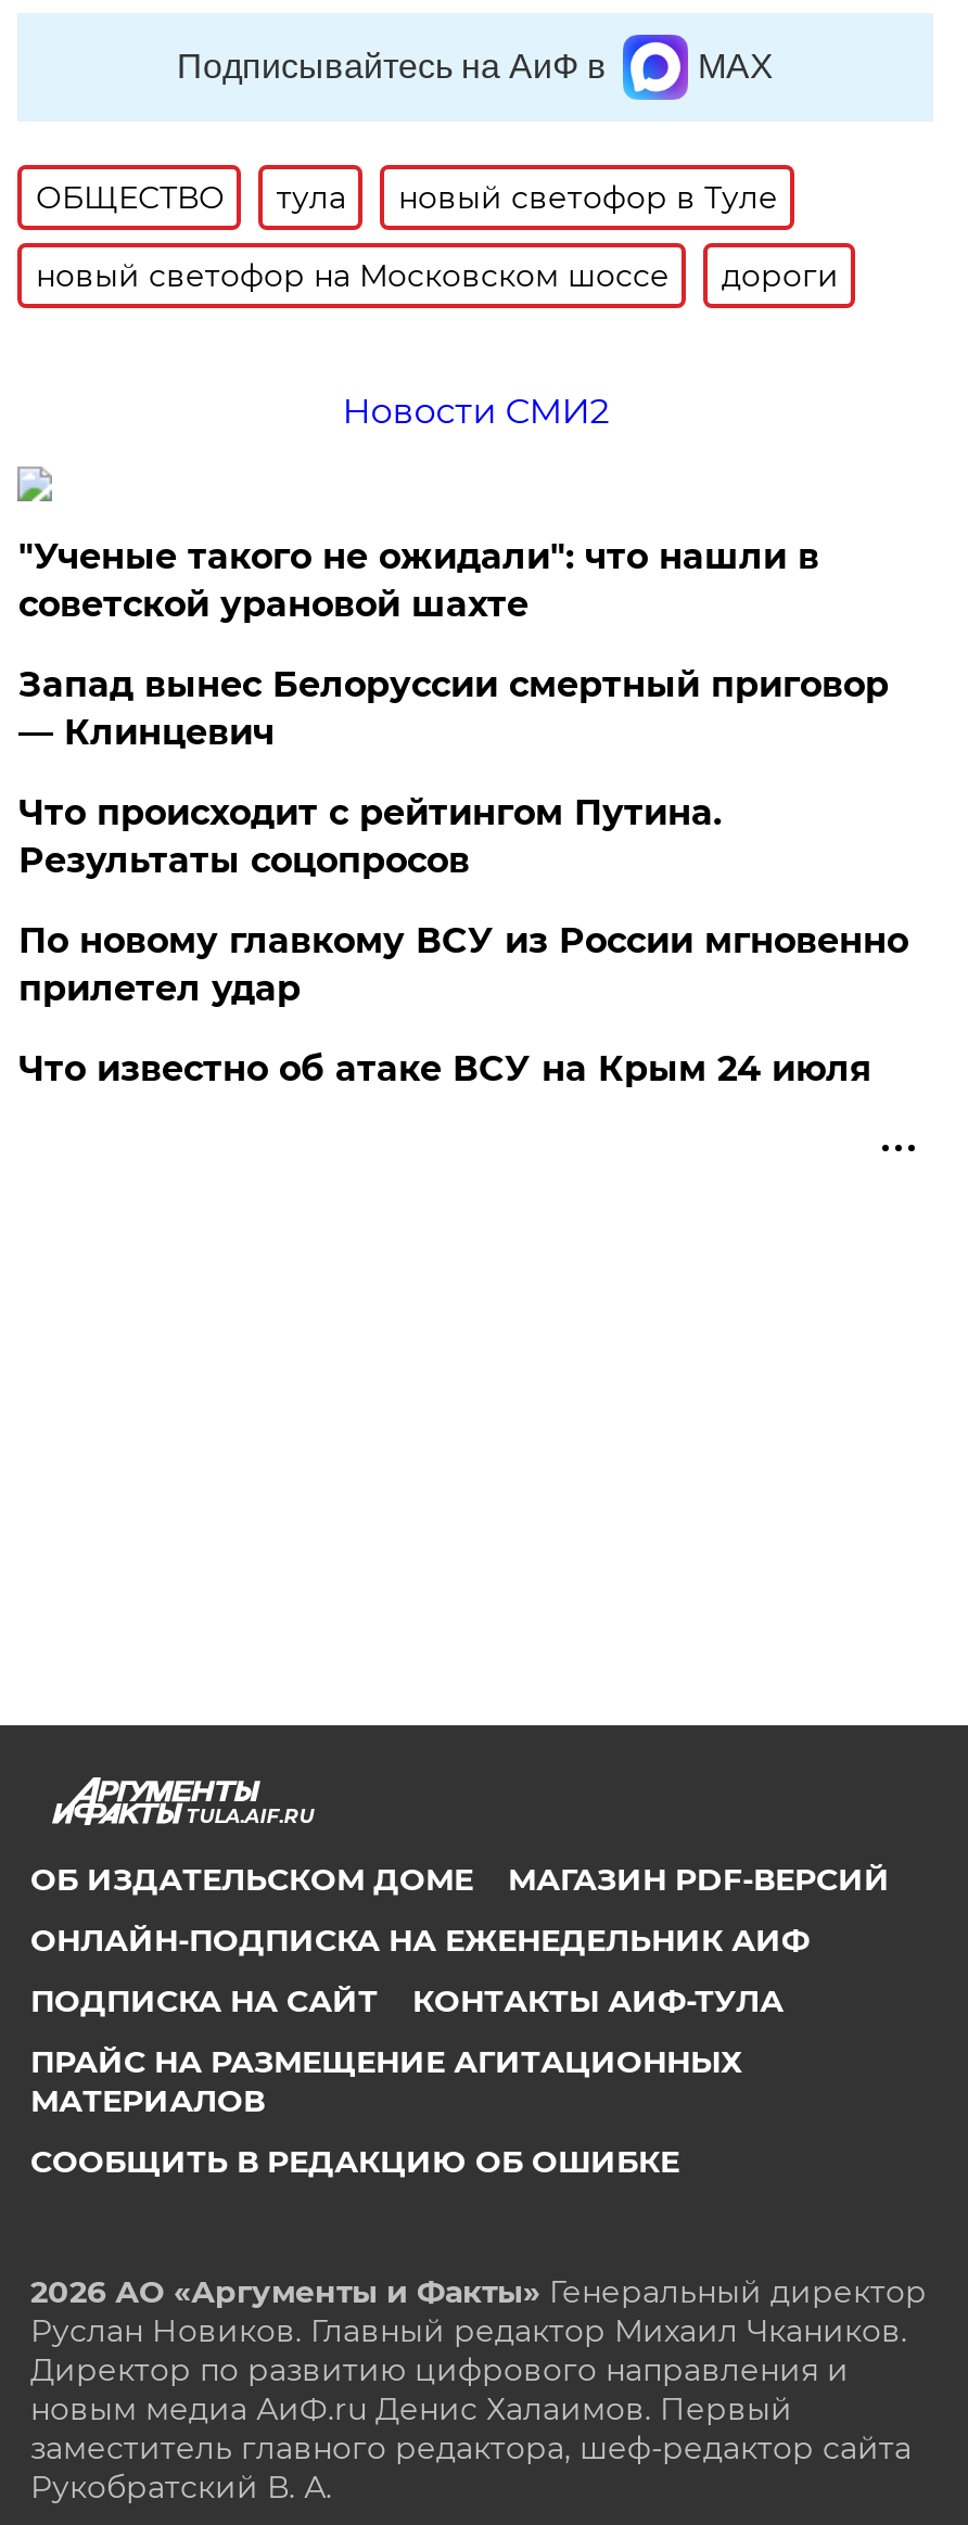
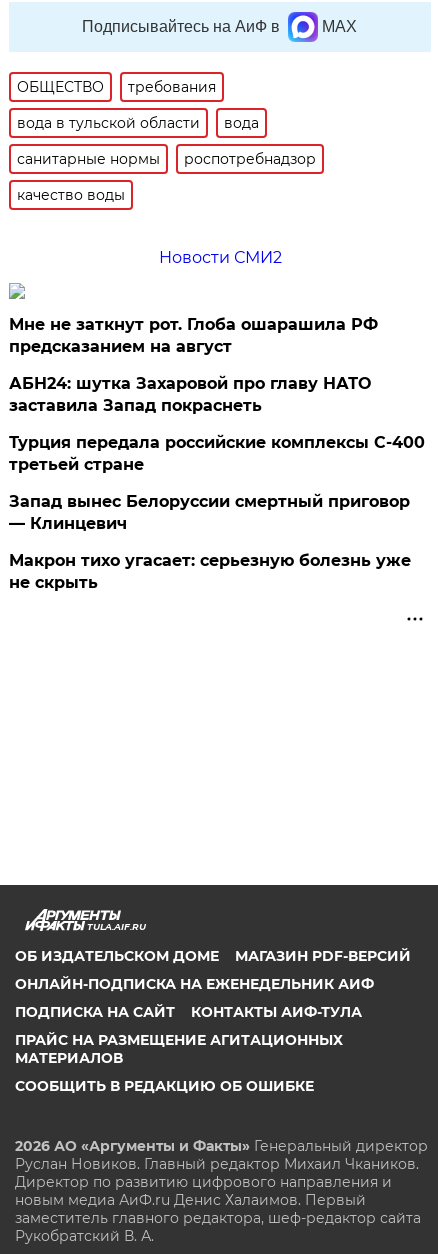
[36,178,839,295] тула | новый светофор в Туле | новый светофор на Московском шоссе | дороги -> [17,78,316,204] требования | вода в тульской области | вода | санитарные нормы | роспотребнадзор | качество воды
[18,536,819,625] "Ученые такого не ожидали": что нашли в | советской урановой шахте -> [9,315,425,474] Мне не заткнут рот. Глоба ошарашила РФ | предсказанием на август | АБН24: шутка Захаровой про главу НАТО | заставила Запад покраснеть | Турция передала российские комплексы С-400 | третьей стране
moved [18,664,889,753] -> [9,492,410,533]: Запад вынес Белоруссии смертный приговор | — Клинцевич
[18,792,908,1089] Что происходит с рейтингом Путина. | Результаты соцопросов | По новому главкому ВСУ из России мгновенно | прилетел удар | Что известно об атаке ВСУ на Крым 24 июля -> [9,551,411,592] Макрон тихо угасает: серьезную болезнь уже | не скрыть

